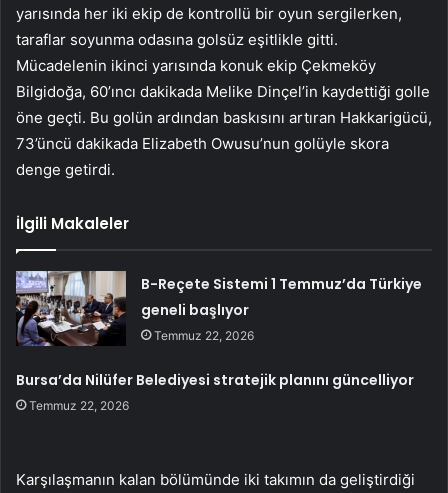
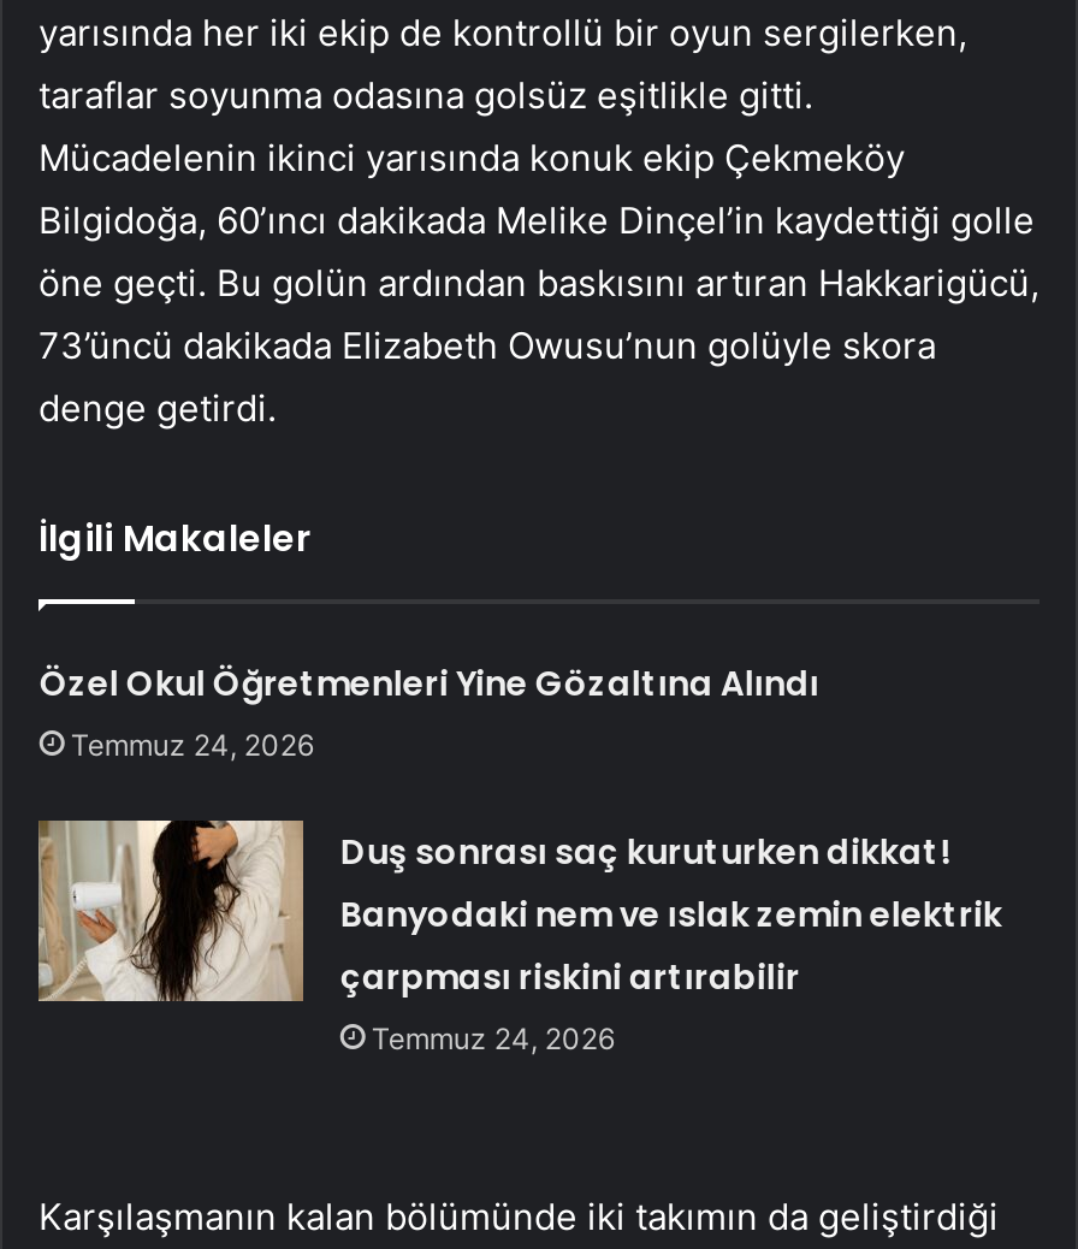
[141,274,422,343] B-Reçete Sistemi 1 Temmuz’da Türkiye | geneli başlıyor | Temmuz 22, 2026 -> [39,660,819,763] Özel Okul Öğretmenleri Yine Gözaltına Alındı | Temmuz 24, 2026
[16,325,414,413] [image] | Bursa’da Nilüfer Belediyesi stratejik planını güncelliyor | Temmuz 22, 2026 -> [36,782,1002,1057] [image] | Duş sonrası saç kuruturken dikkat! | Banyodaki nem ve ıslak zemin elektrik | çarpması riskini artırabilir | Temmuz 24, 2026

